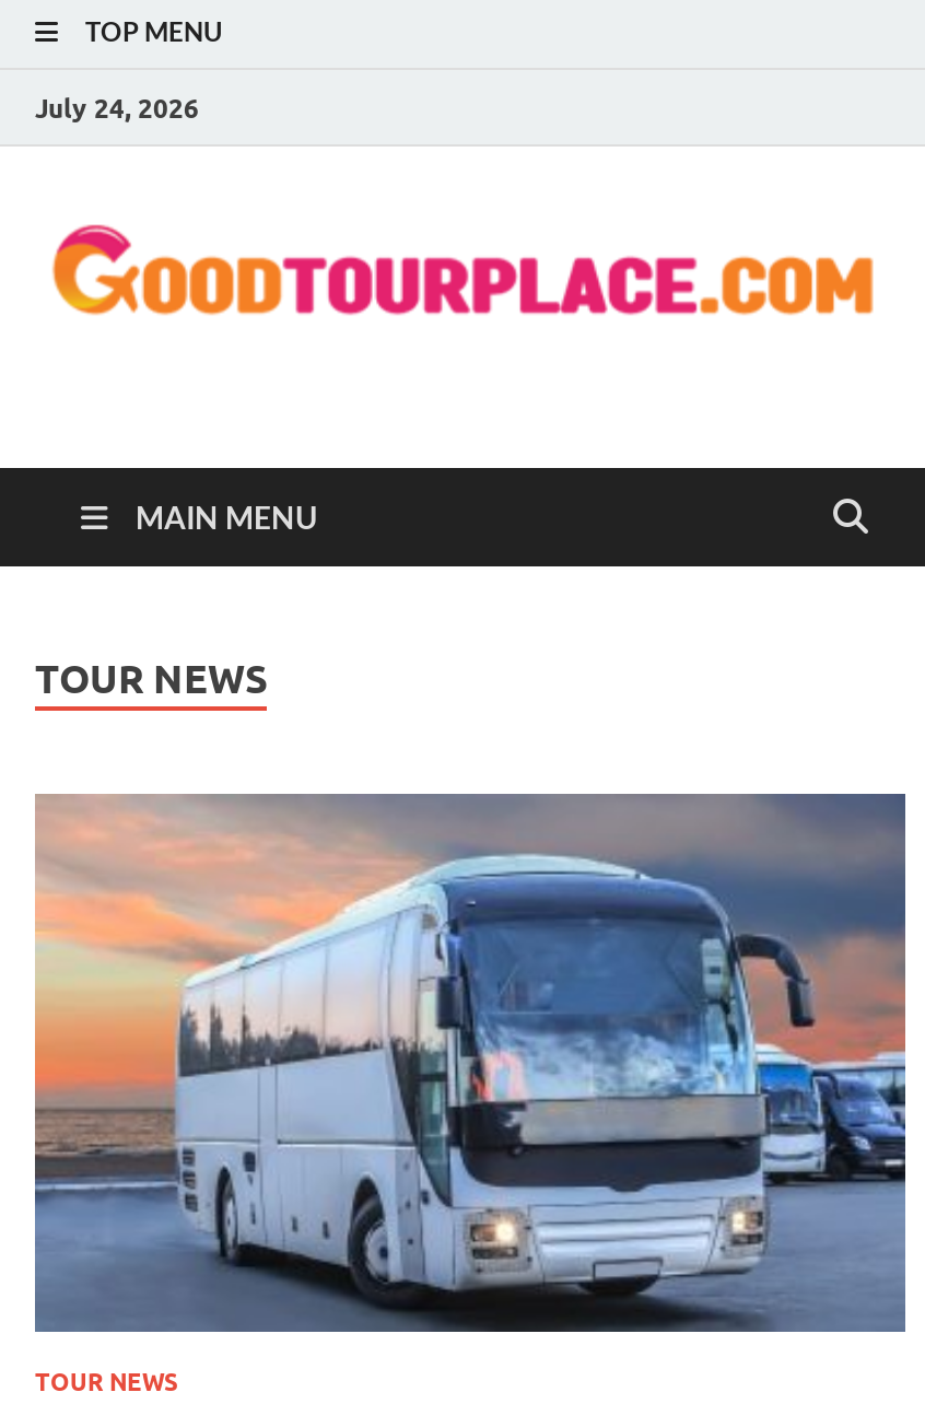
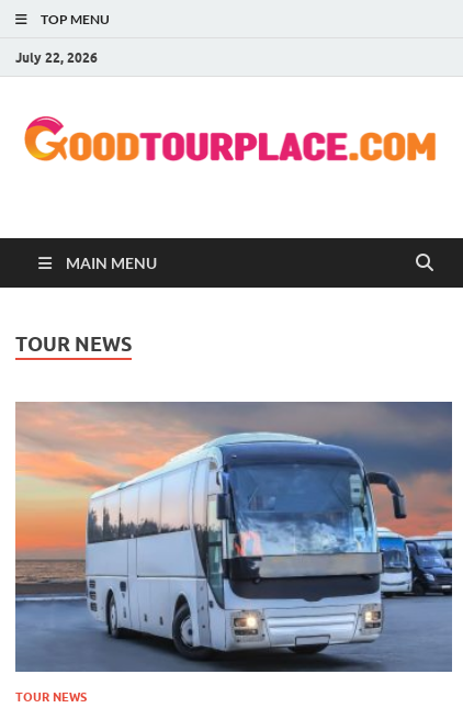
[35,91,199,124] July 24, 2026 -> [15,49,98,65] July 22, 2026

